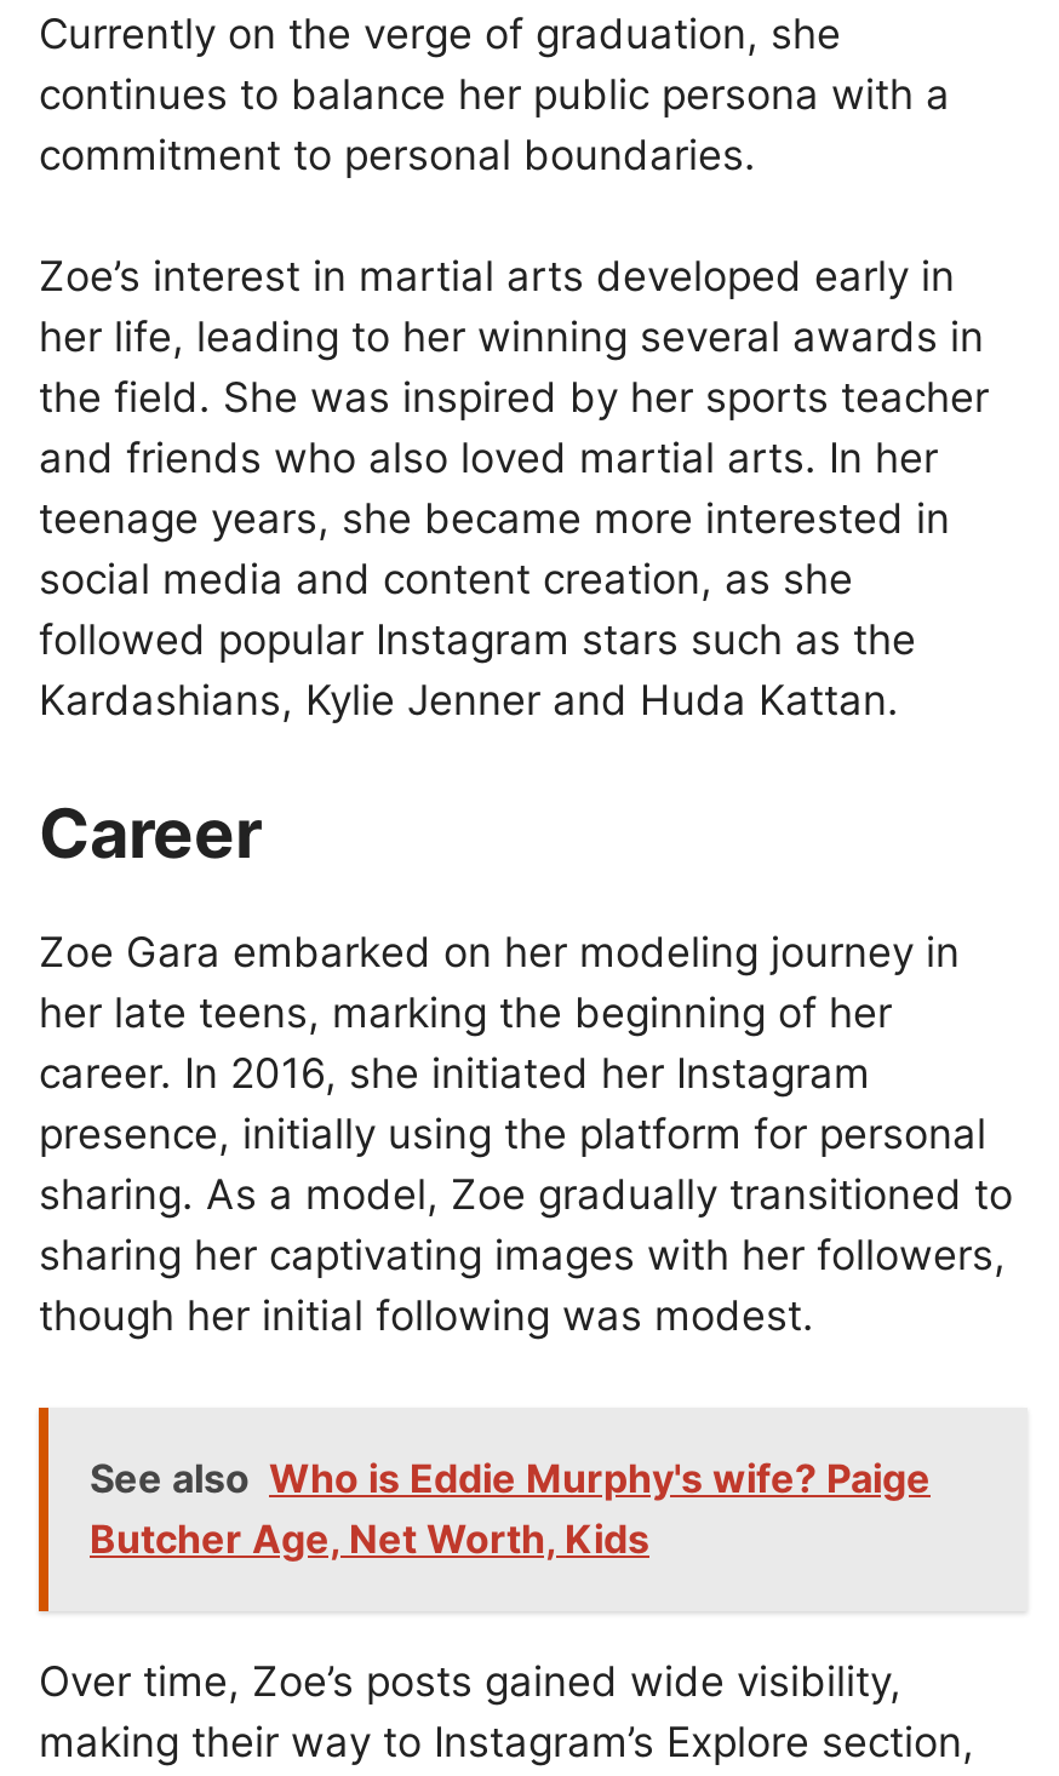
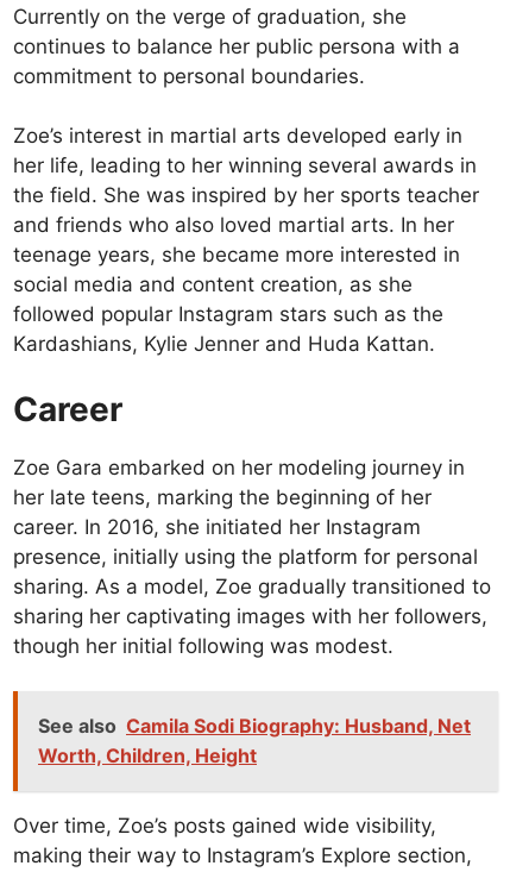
[90,1454,931,1563] See also Who is Eddie Murphy's wife? Paige | Butcher Age, Net Worth, Kids -> [38,714,471,767] See also Camila Sodi Biography: Husband, Net | Worth, Children, Height

